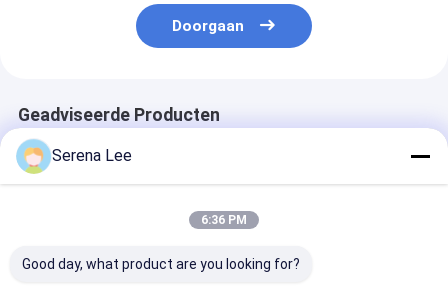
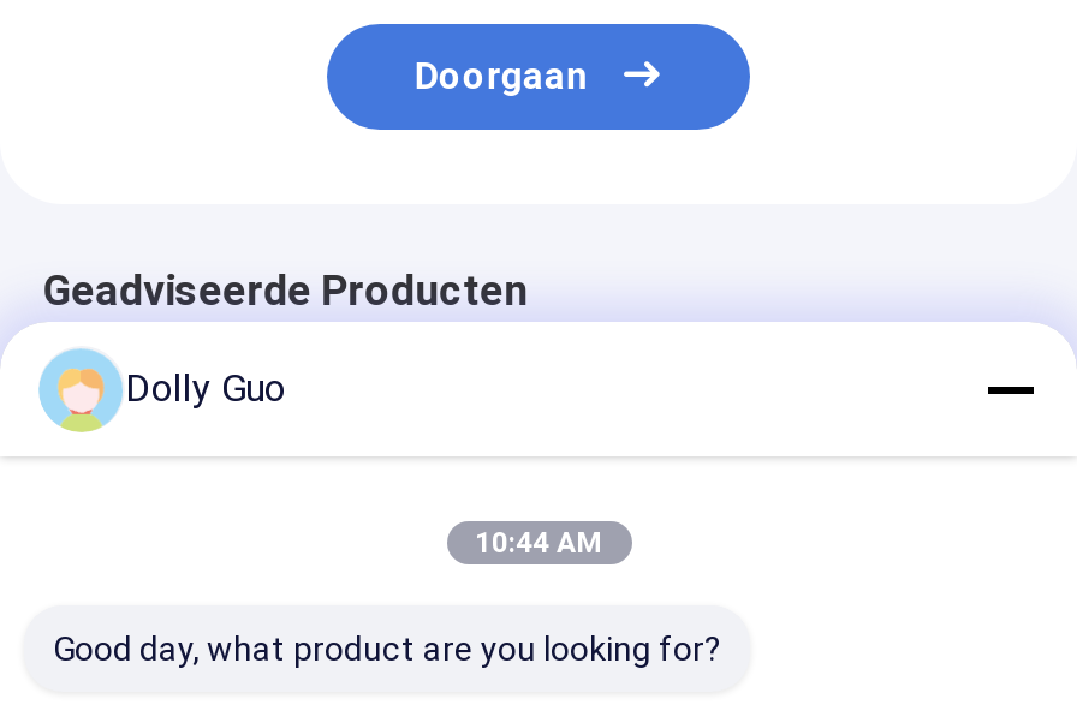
[52,146,132,165] Serena Lee -> [125,365,286,411] Dolly Guo
[201,213,247,227] 6:36 PM -> [475,526,602,560] 10:44 AM

